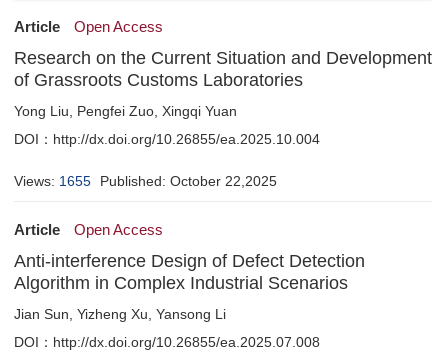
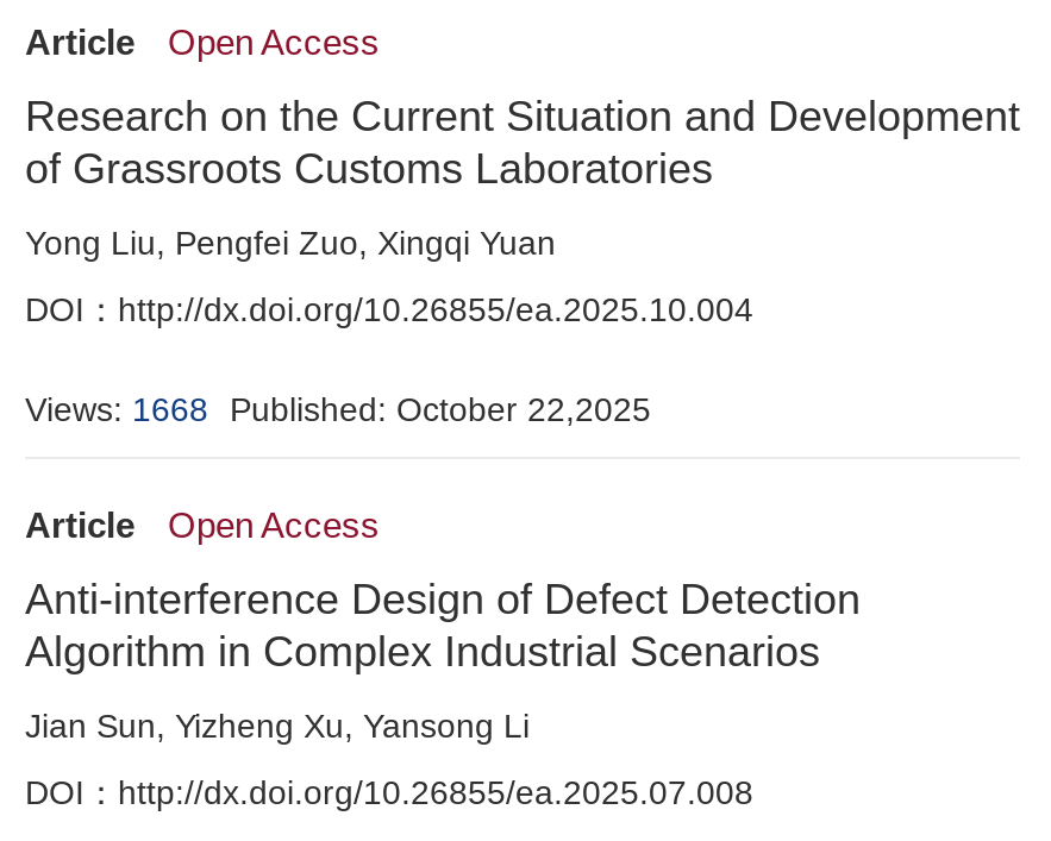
[14,173,277,189] Views: 1655 Published: October 22,2025 -> [25,390,651,428] Views: 1668 Published: October 22,2025

